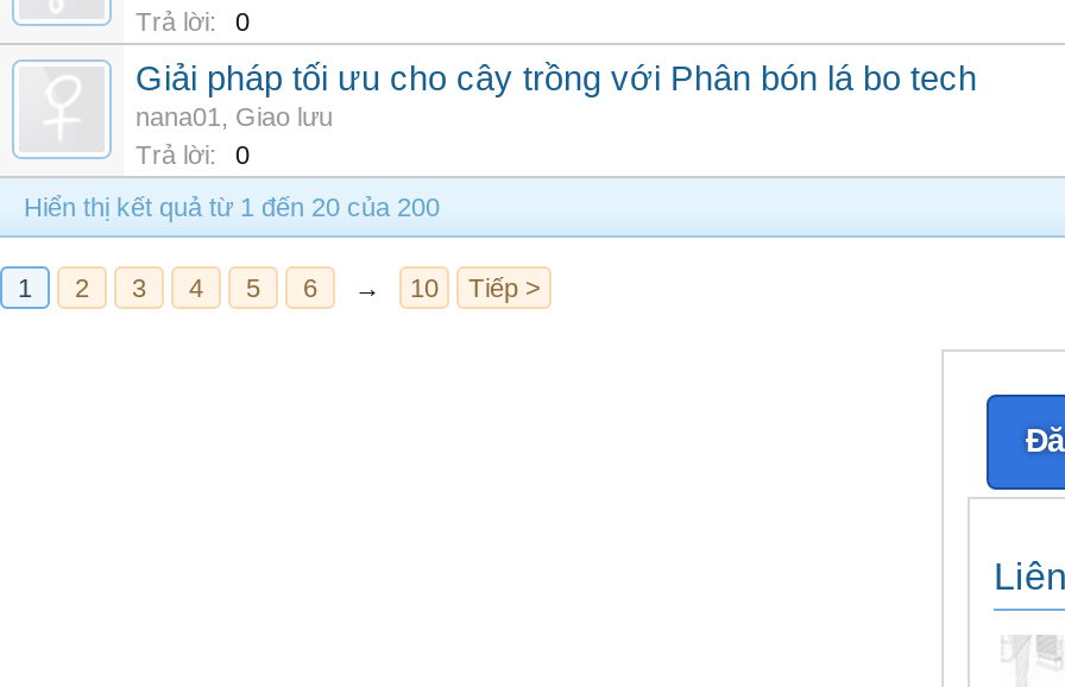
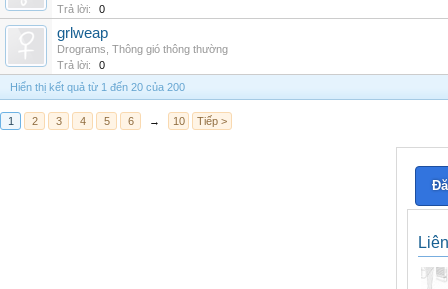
[136,59,977,131] Giải pháp tối ưu cho cây trồng với Phân bón lá bo tech | nana01, Giao lưu -> [57,25,228,55] grlweap | Drograms, Thông gió thông thường

